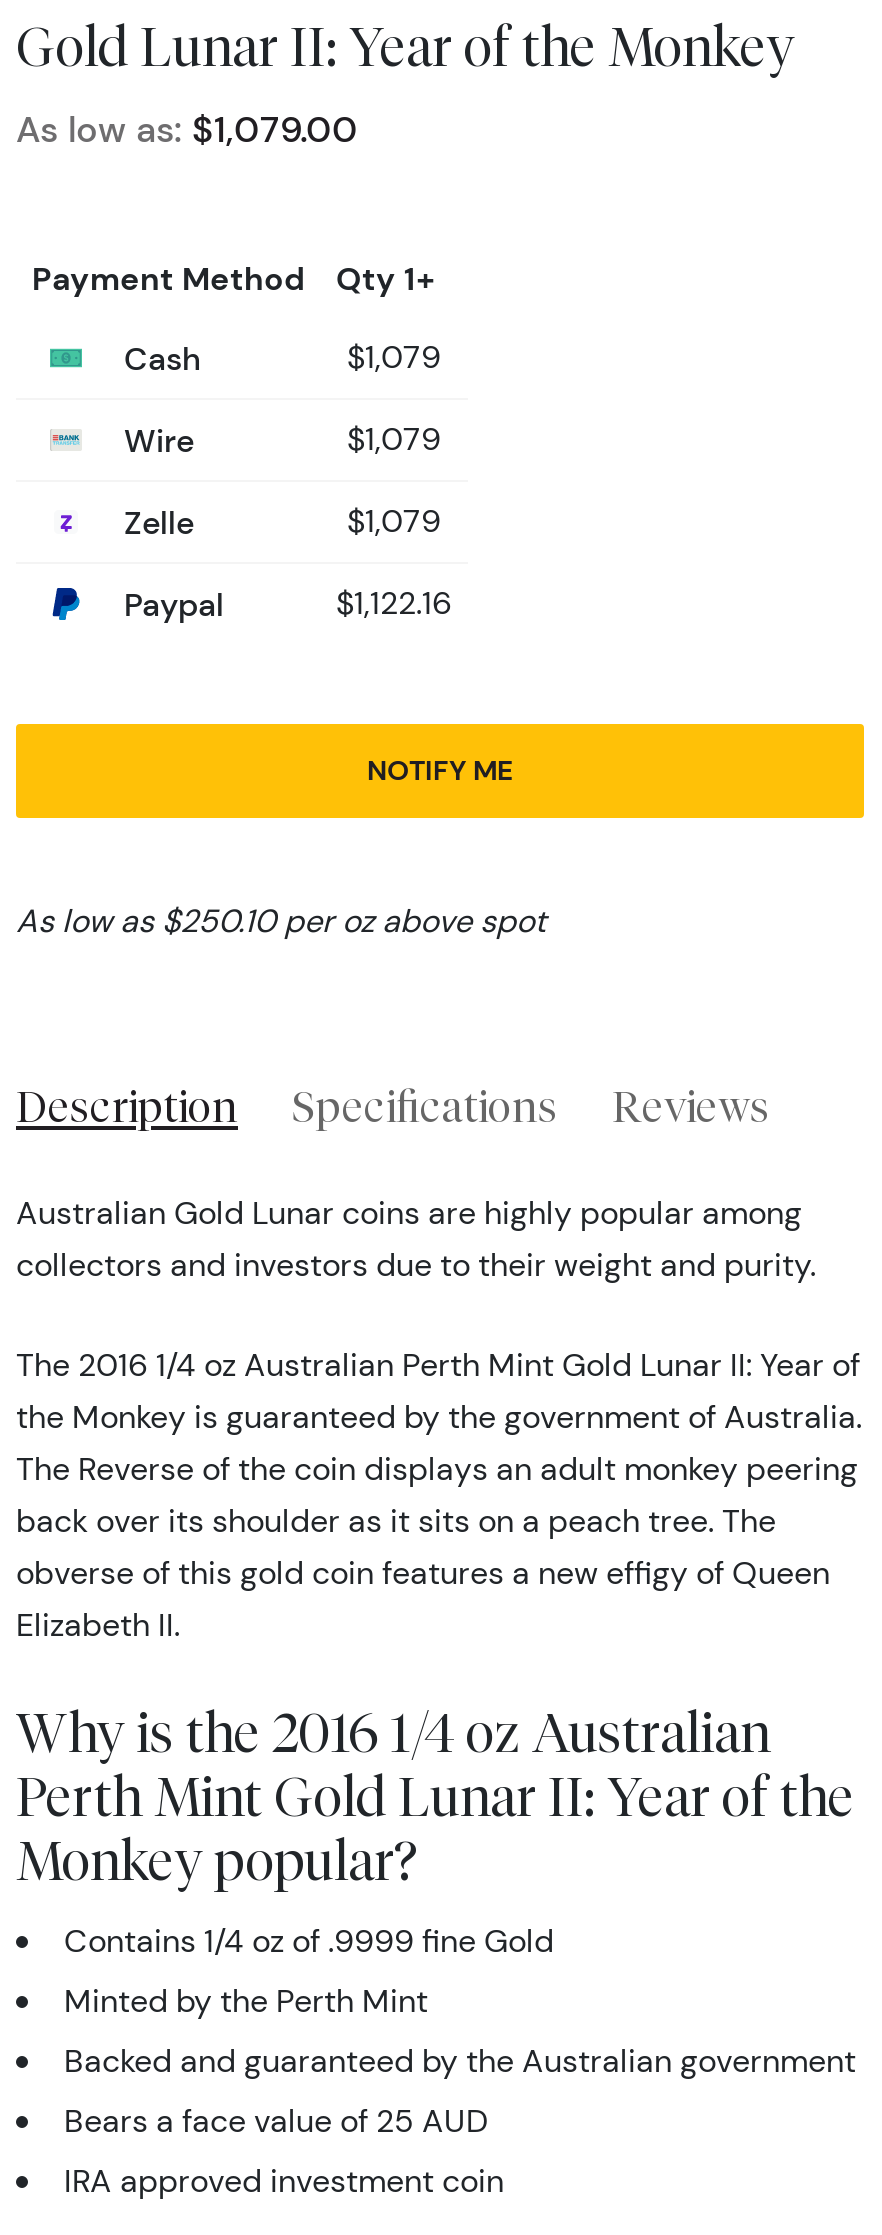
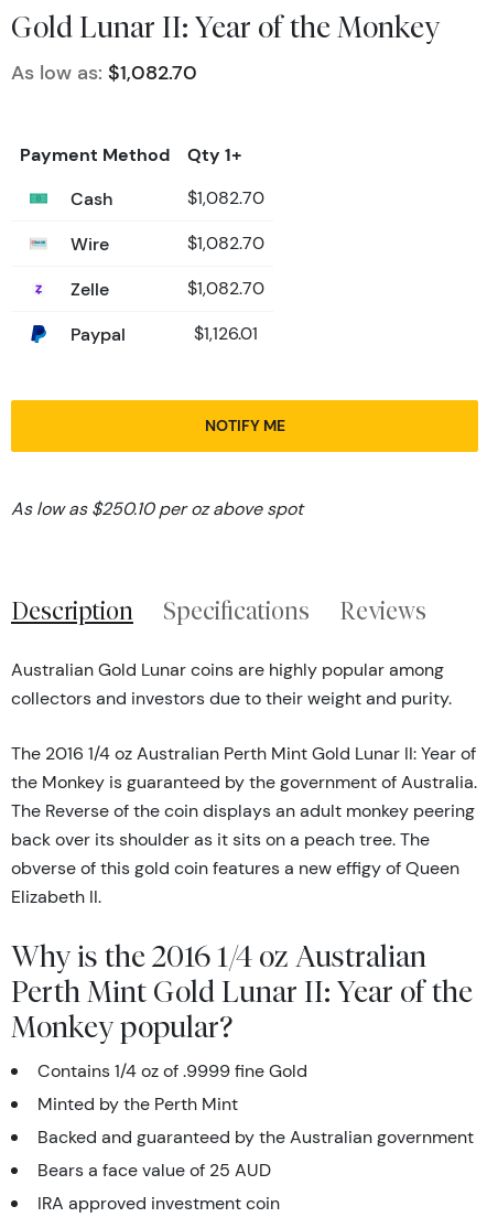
[16,108,358,152] As low as: $1,079.00 -> [11,60,197,85] As low as: $1,082.70
[347,338,441,376] $1,079 -> [187,187,264,208] $1,082.70
[347,420,441,458] $1,079 -> [187,232,264,253] $1,082.70
[347,502,441,540] $1,079 -> [187,278,264,299] $1,082.70
[336,584,452,622] $1,122.16 -> [194,323,258,344] $1,126.01

